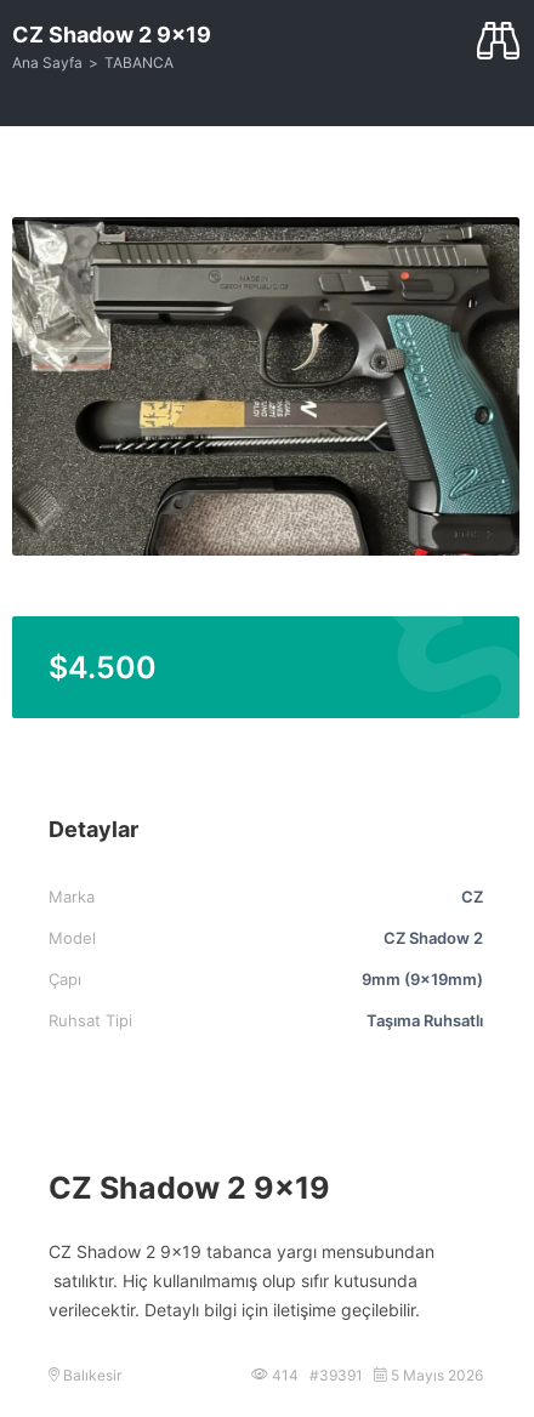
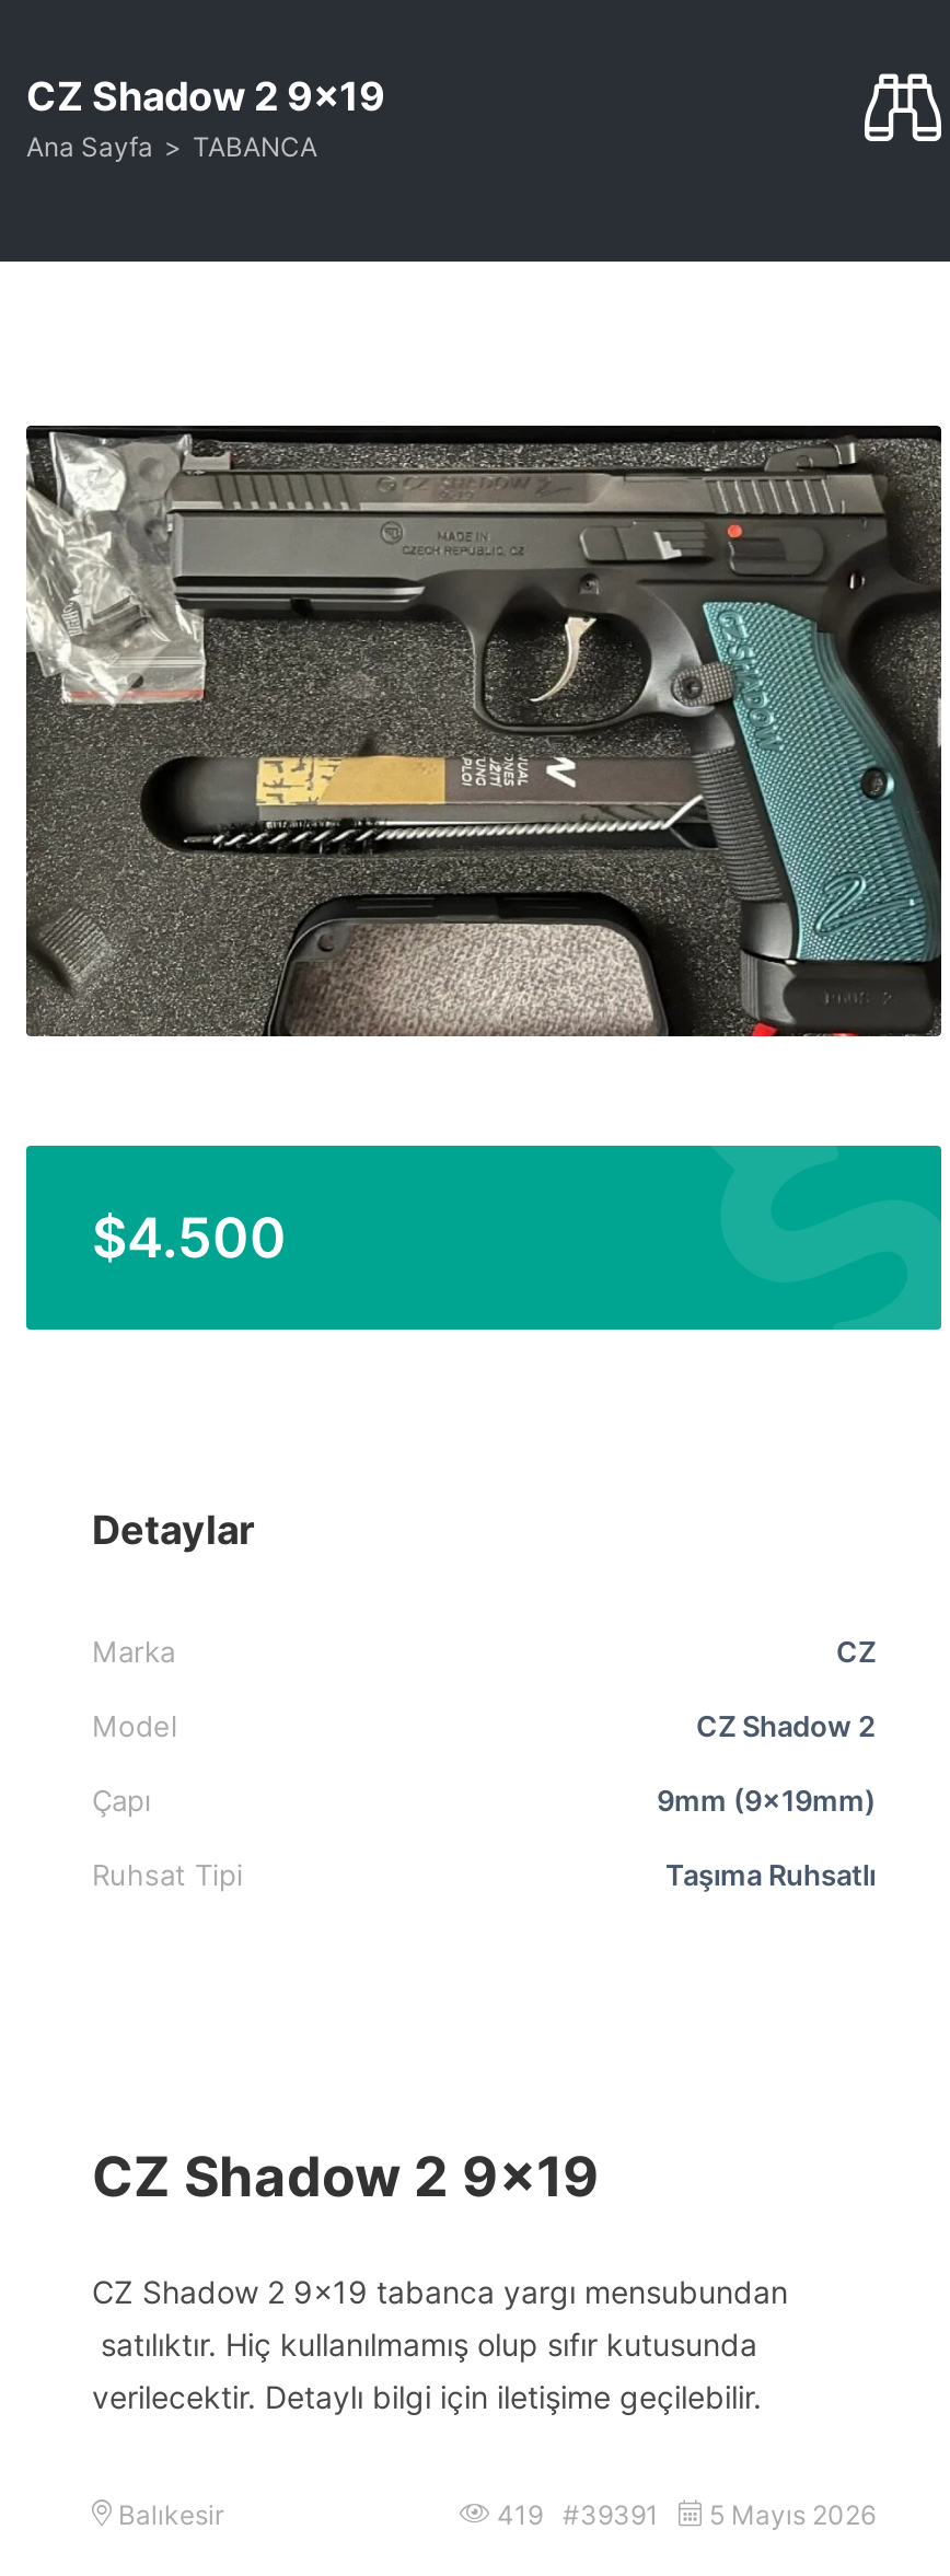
[268,1365,483,1384] 414 #39391 5 Mayıs 2026 -> [490,2497,876,2530] 419 #39391 5 Mayıs 2026

